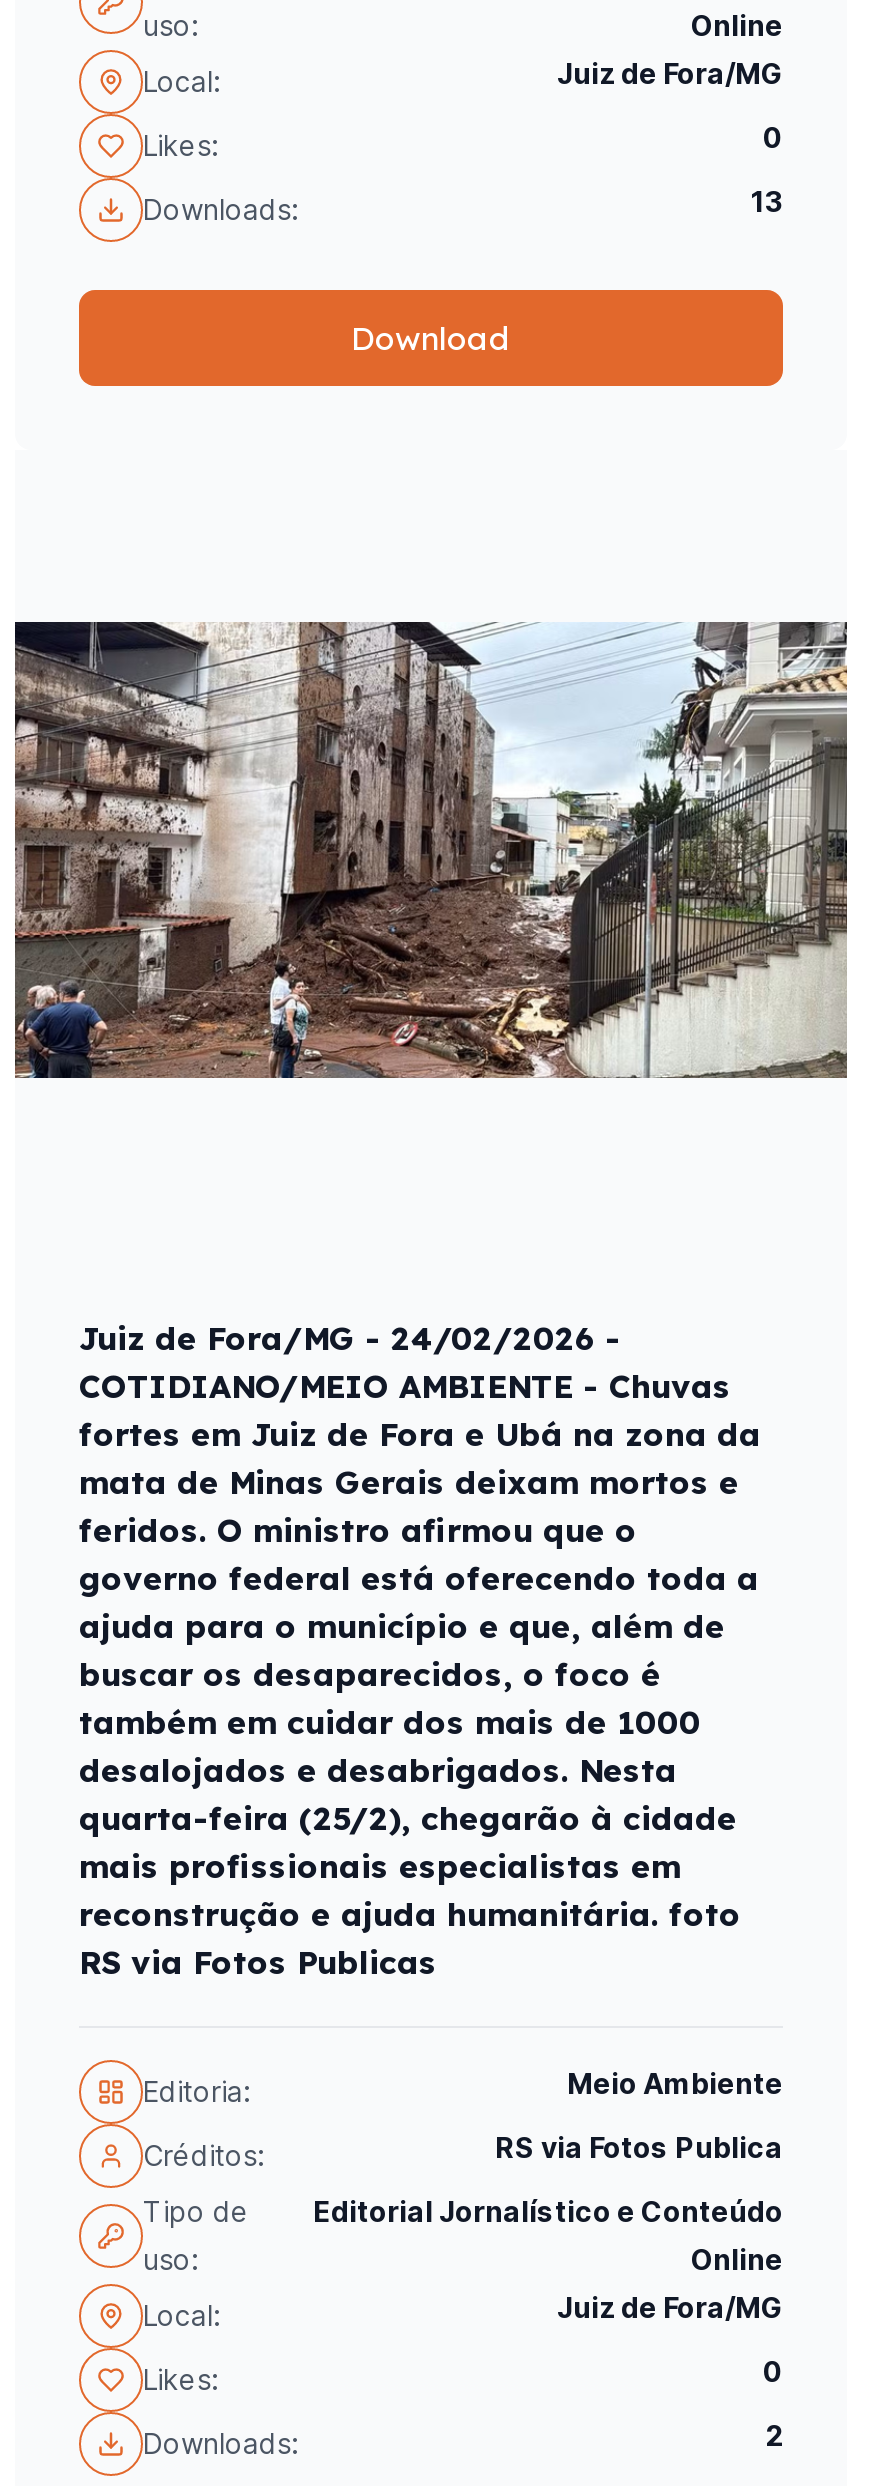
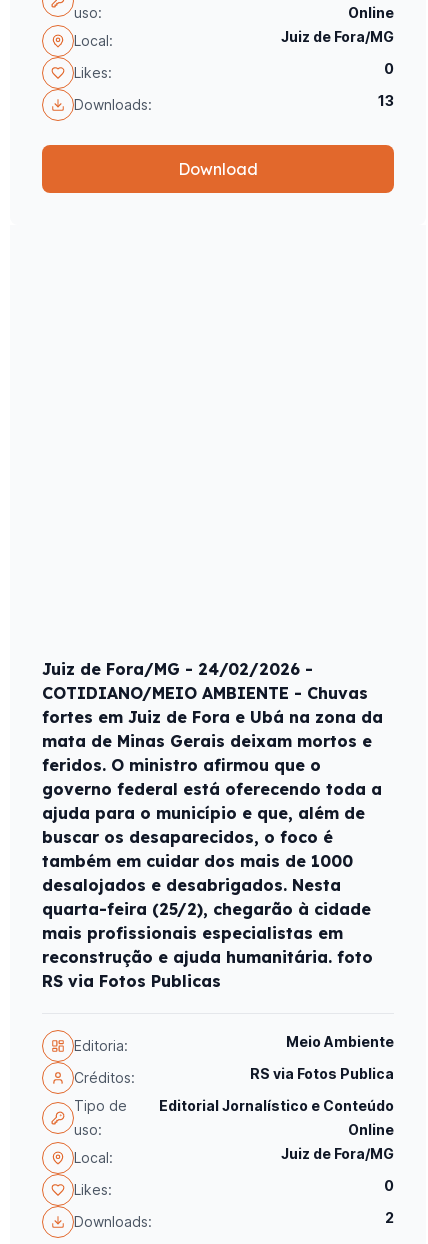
[13,620,849,1080] [image] -> none

